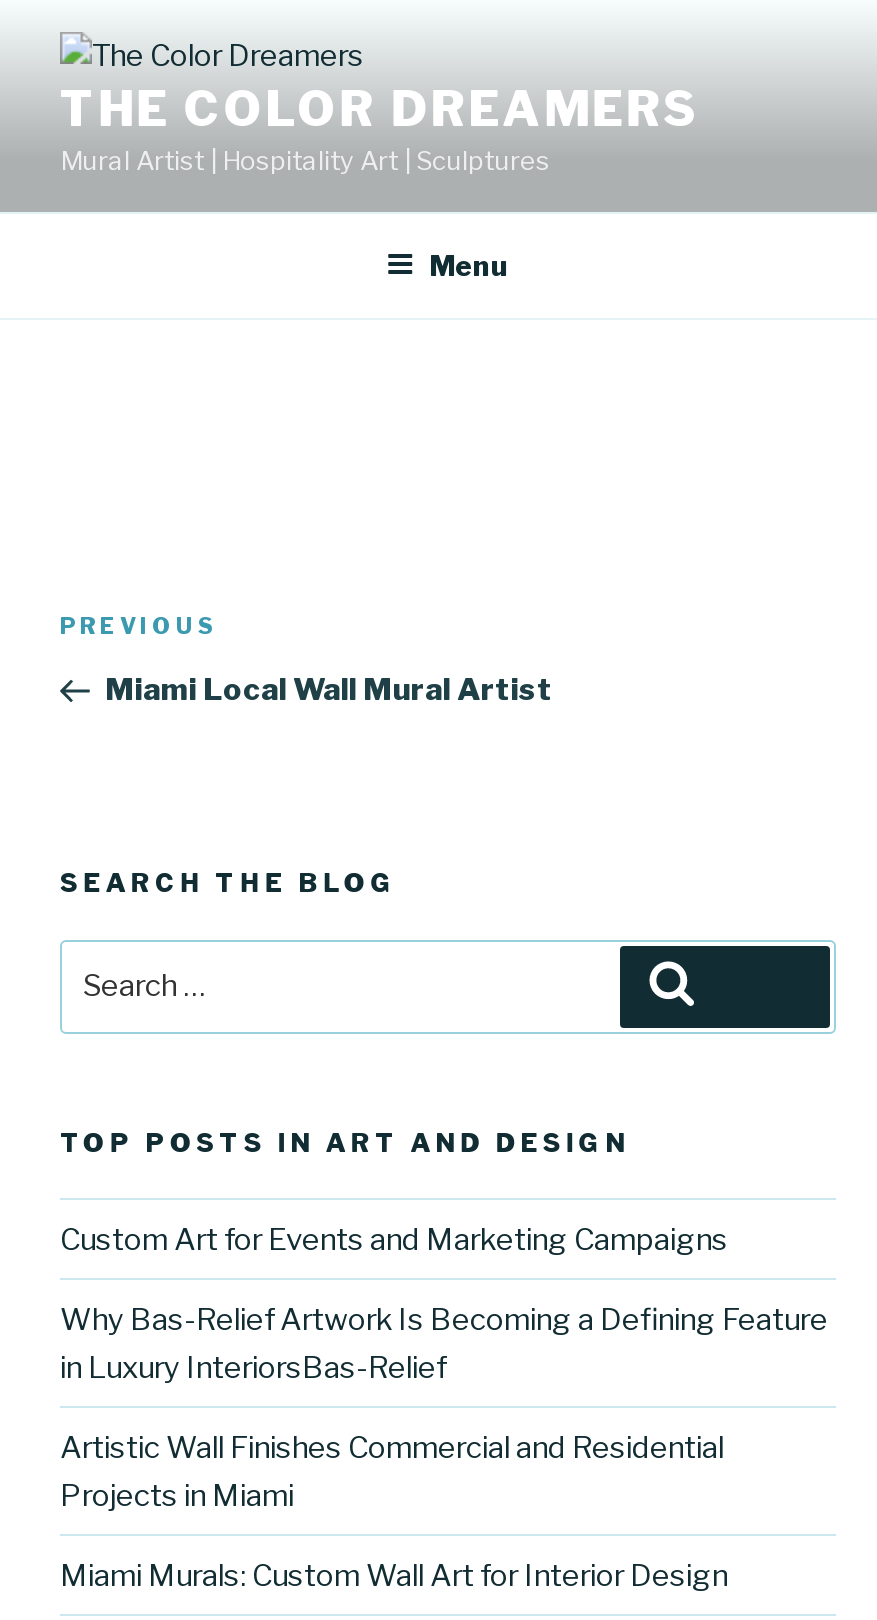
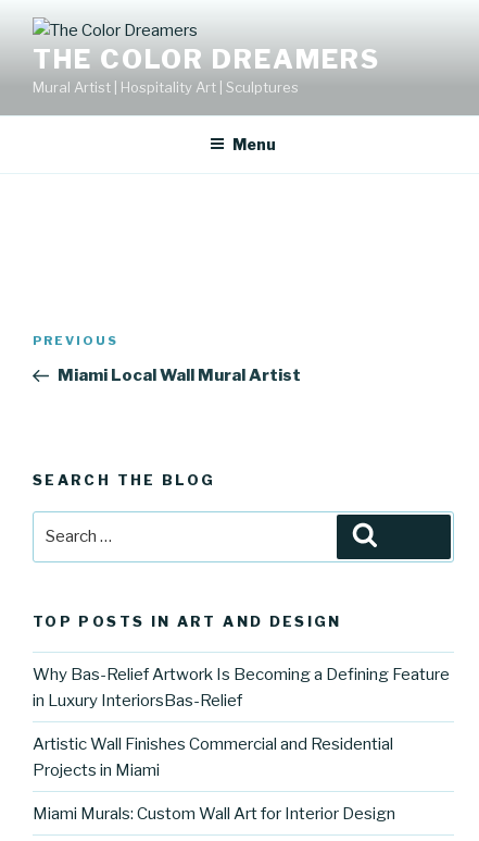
[60,1221,728,1257] Custom Art for Events and Marketing Campaigns -> none

